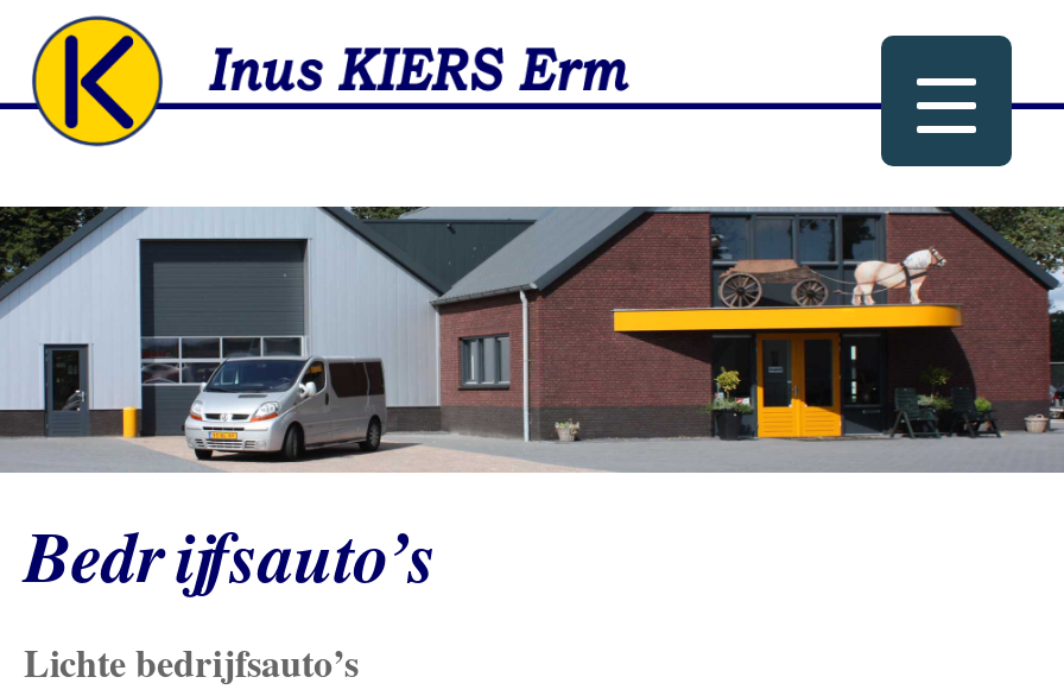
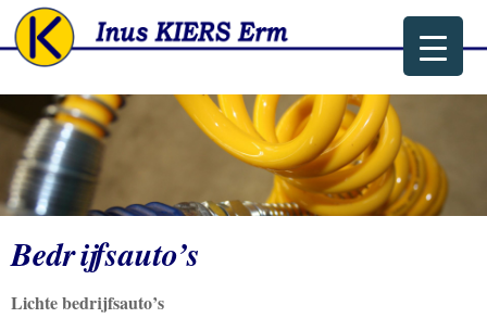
[7,204,1057,473] [image] -> [3,93,484,217] [image]

